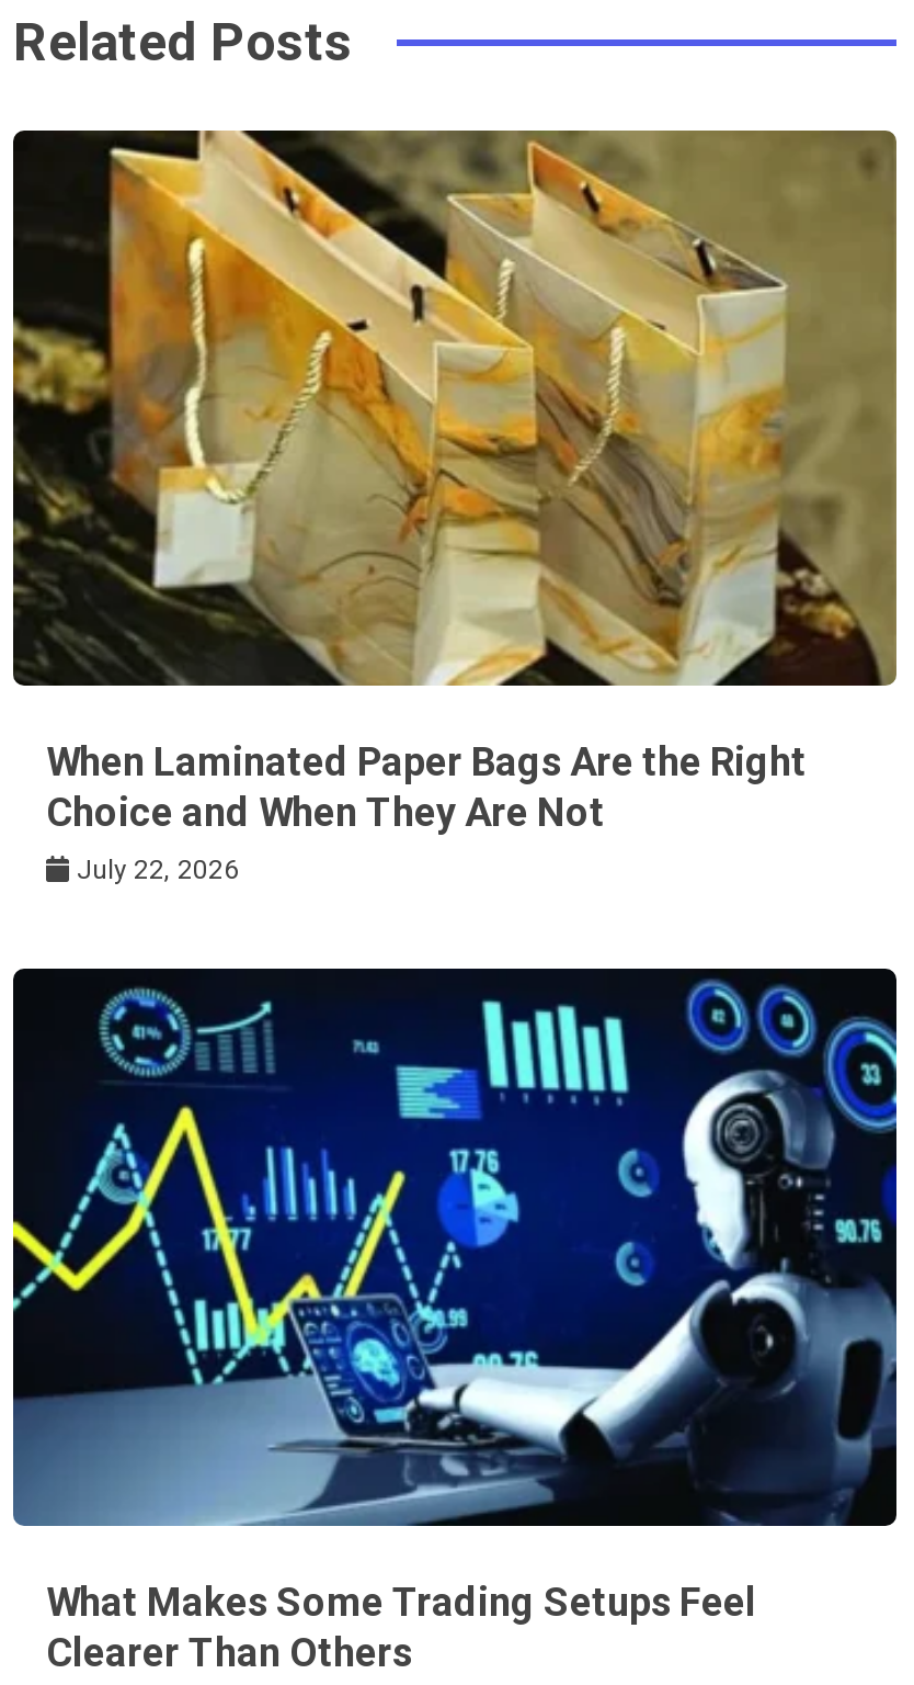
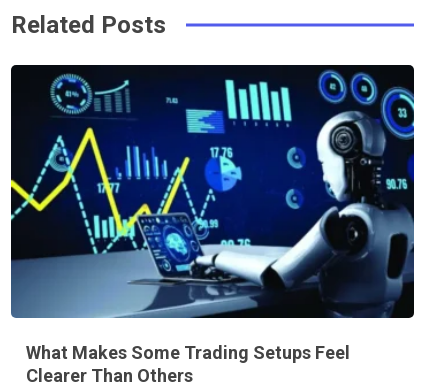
[11,128,899,886] [image] | When Laminated Paper Bags Are the Right | Choice and When They Are Not | July 22, 2026 -> none

